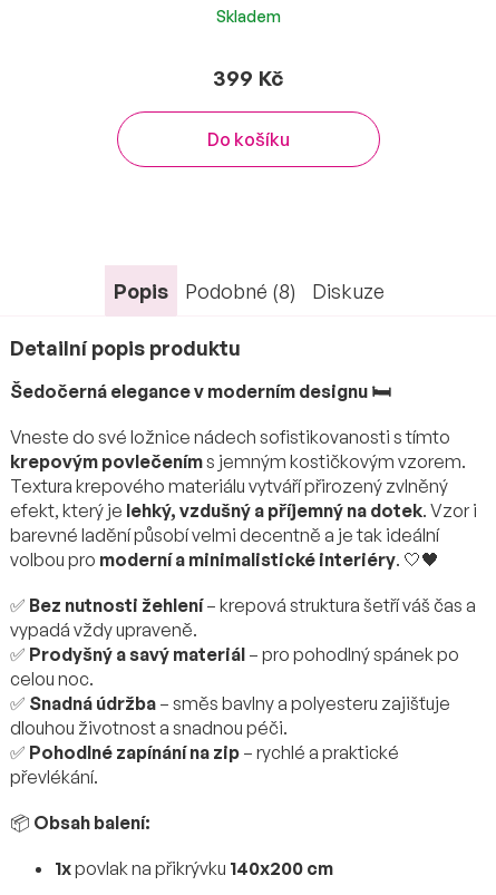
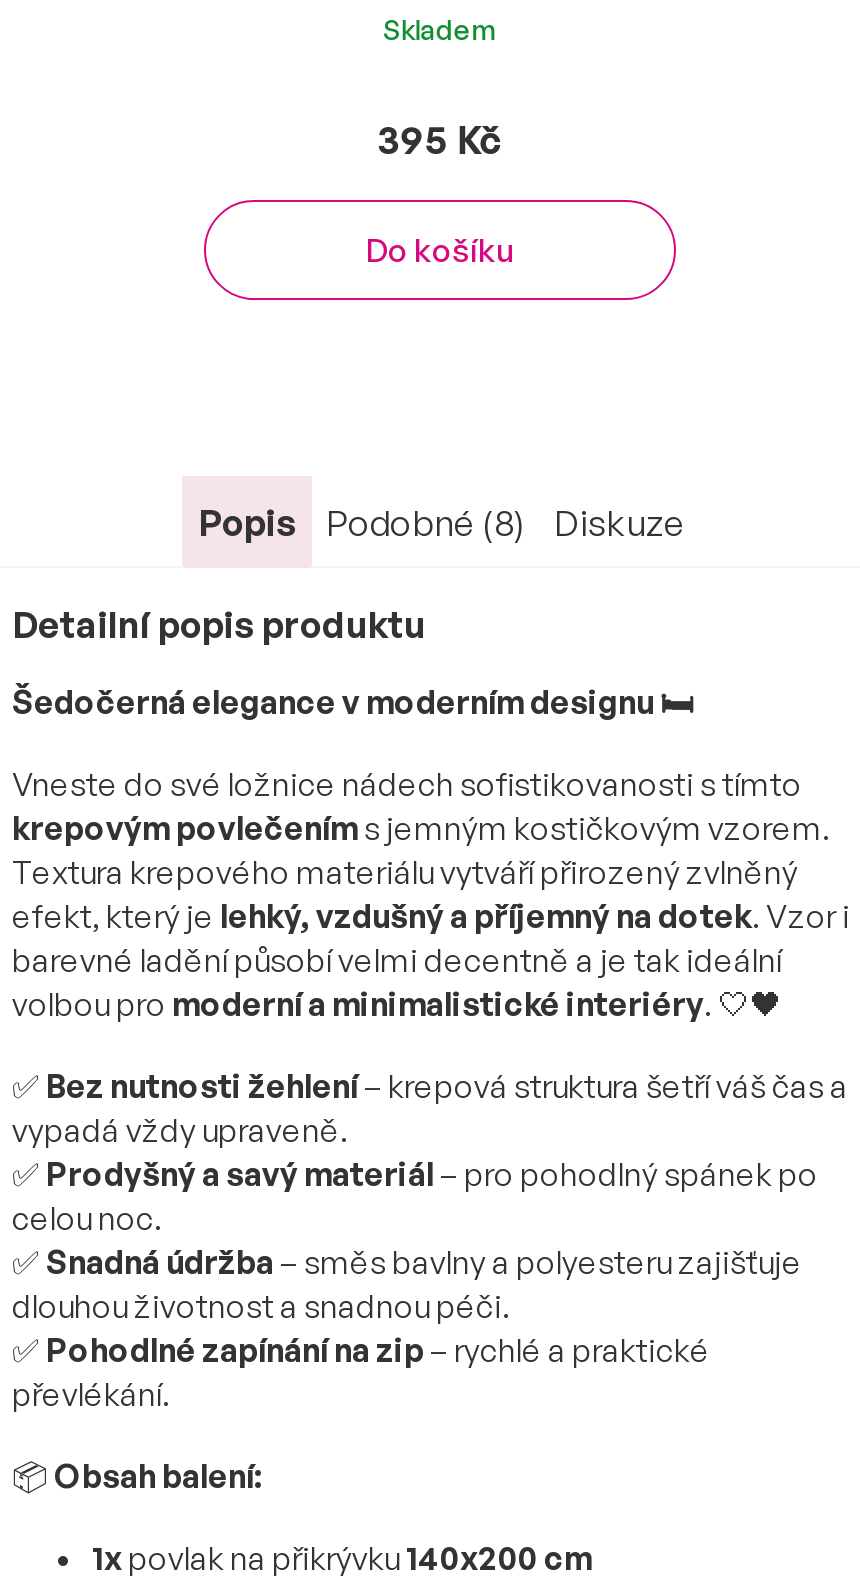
[213,65,284,91] 399 Kč -> [378,116,502,164] 395 Kč

